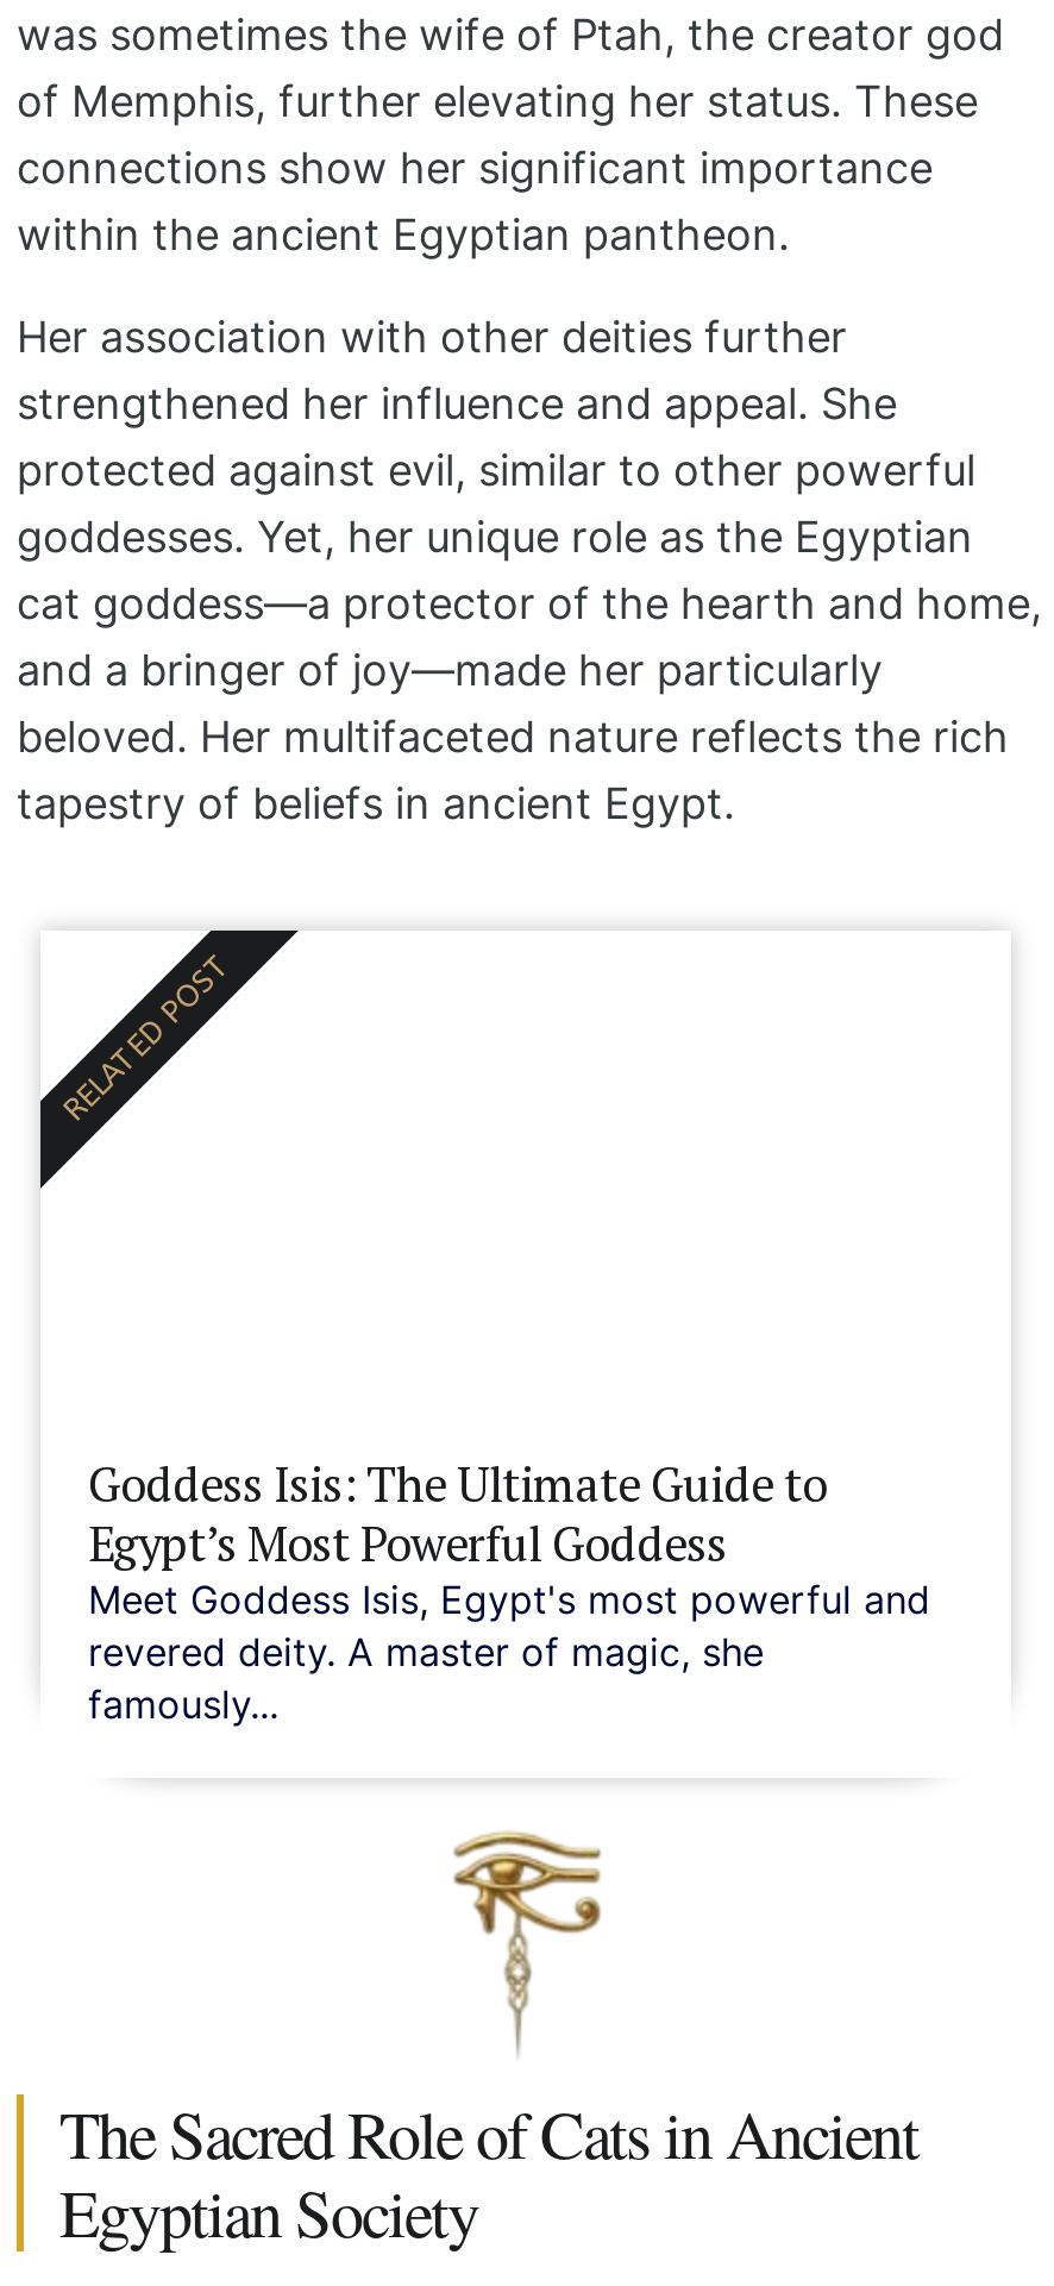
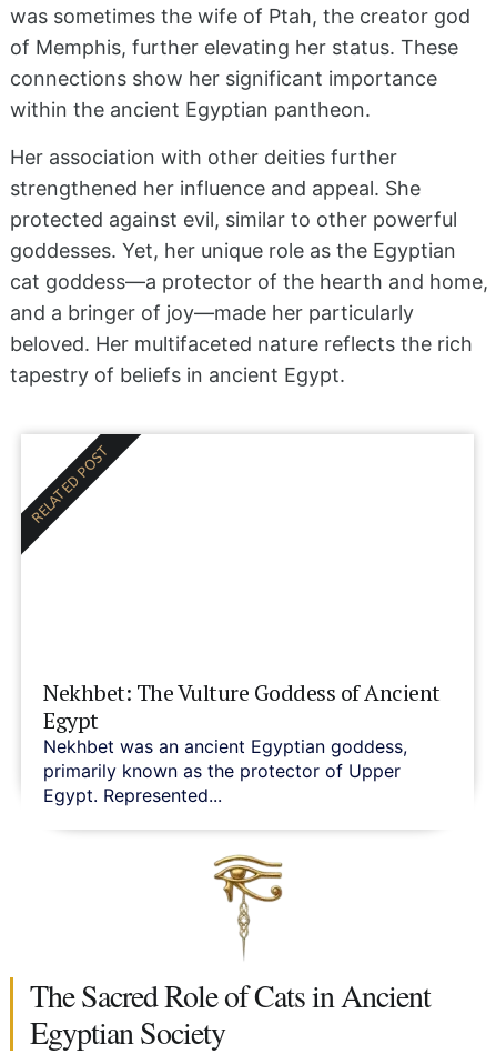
[88,1452,930,1728] Goddess Isis: The Ultimate Guide to | Egypt’s Most Powerful Goddess | Meet Goddess Isis, Egypt's most powerful and | revered deity. A master of magic, she | famously... -> [43,678,440,806] Nekhbet: The Vulture Goddess of Ancient | Egypt | Nekhbet was an ancient Egyptian goddess, | primarily known as the protector of Upper | Egypt. Represented...

